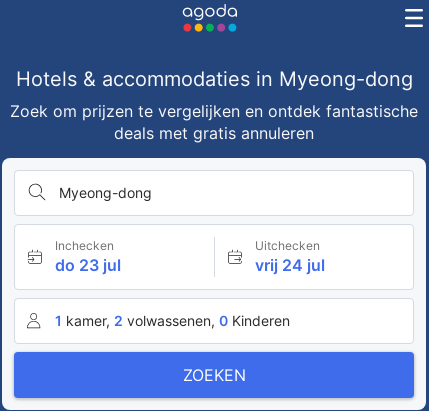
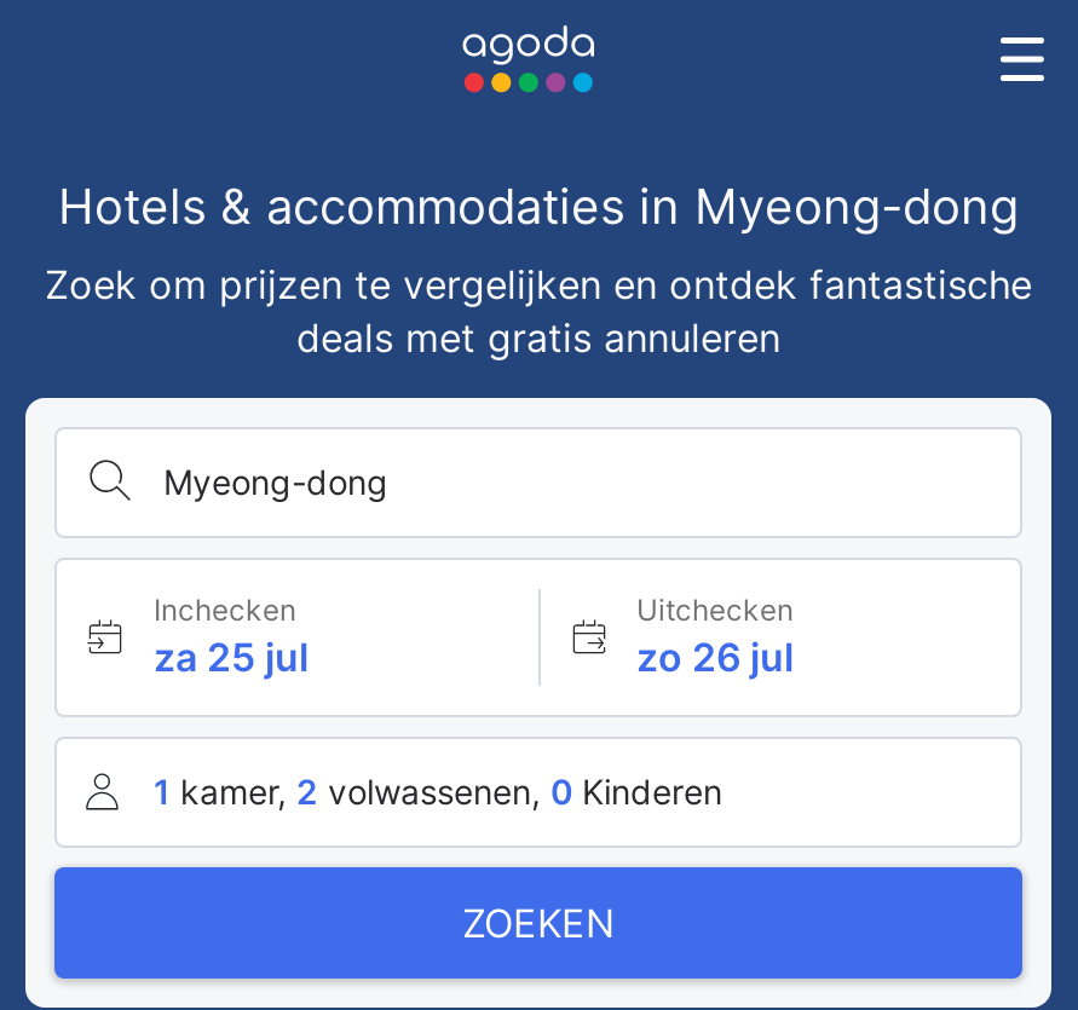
[55,255,121,275] do 23 jul -> [154,633,309,681] za 25 jul
[254,255,324,275] vrij 24 jul -> [636,633,794,681] zo 26 jul

